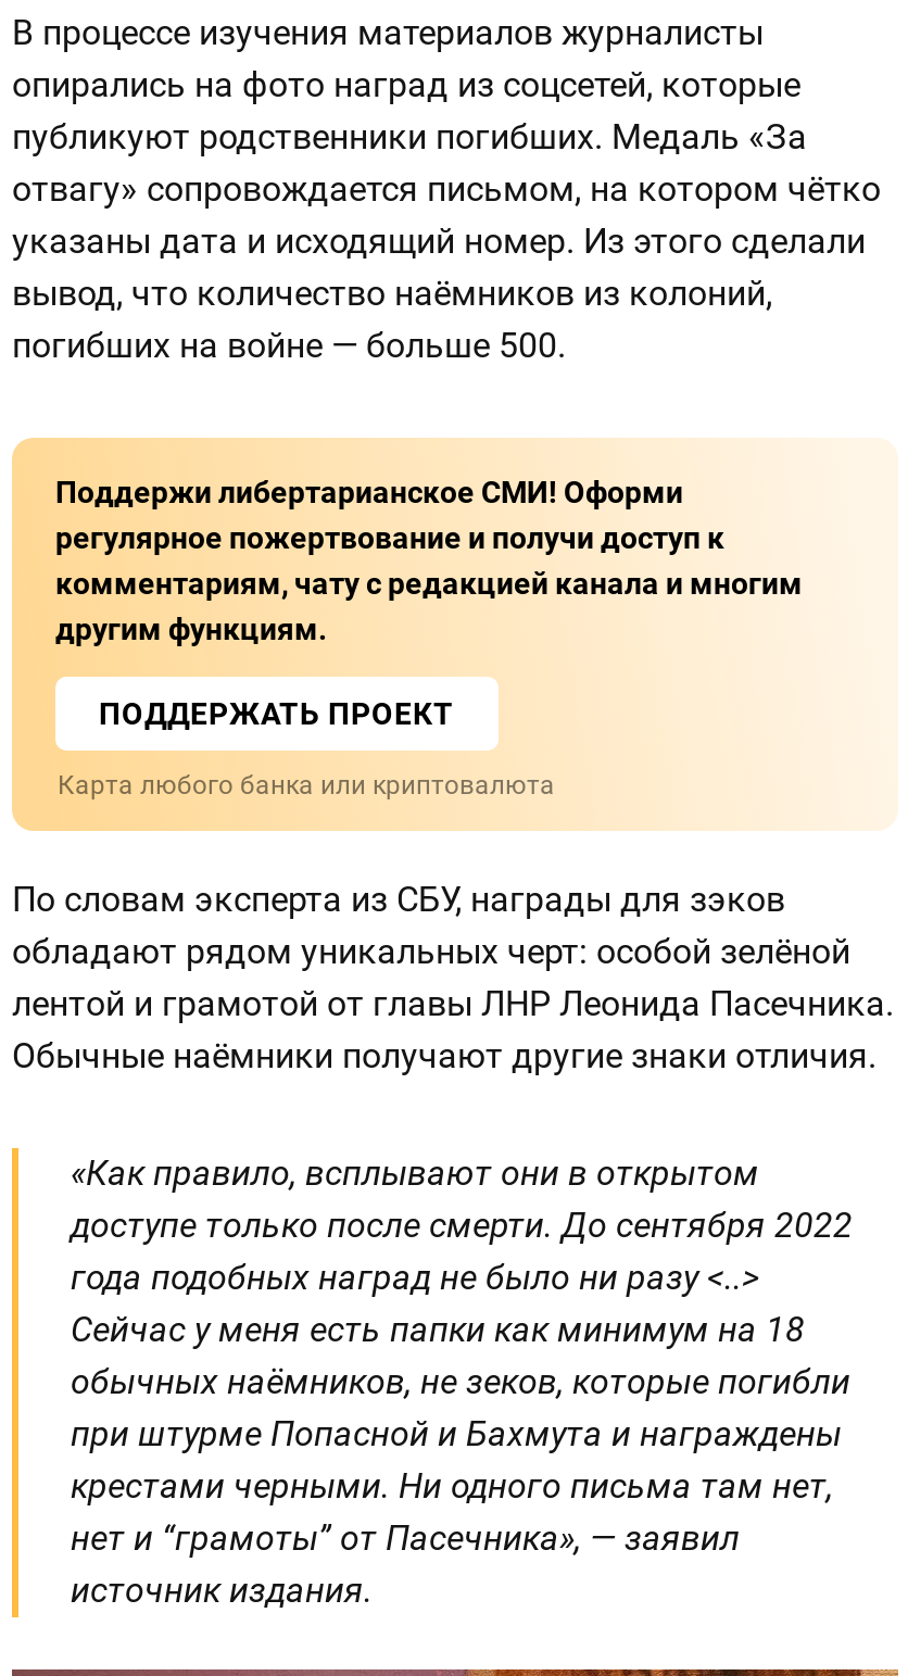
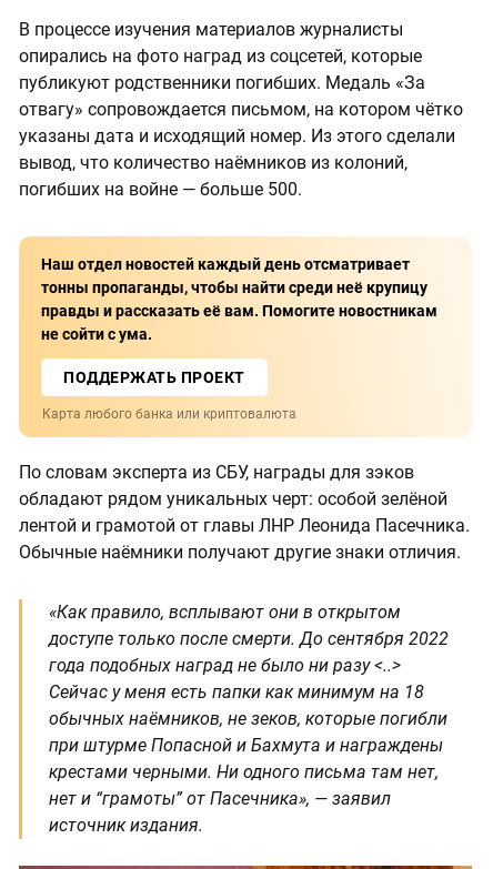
[55,475,803,646] Поддержи либертарианское СМИ! Оформи | регулярное пожертвование и получи доступ к | комментариям, чату с редакцией канала и многим | другим функциям. -> [41,255,437,343] Наш отдел новостей каждый день отсматривает | тонны пропаганды, чтобы найти среди неё крупицу | правды и рассказать её вам. Помогите новостникам | не сойти с ума.

